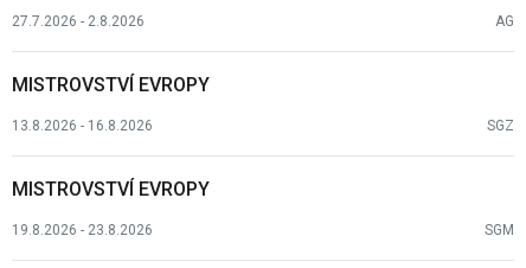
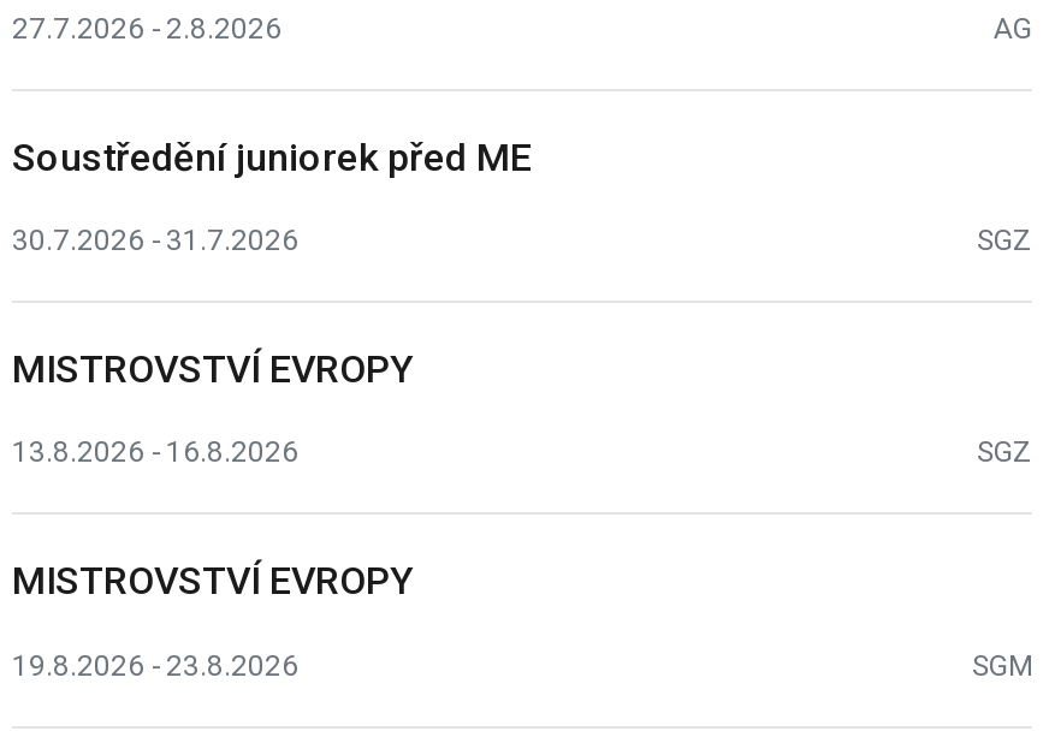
none -> [12,134,1032,257] Soustředění juniorek před ME | 30.7.2026 - 31.7.2026 | SGZ

